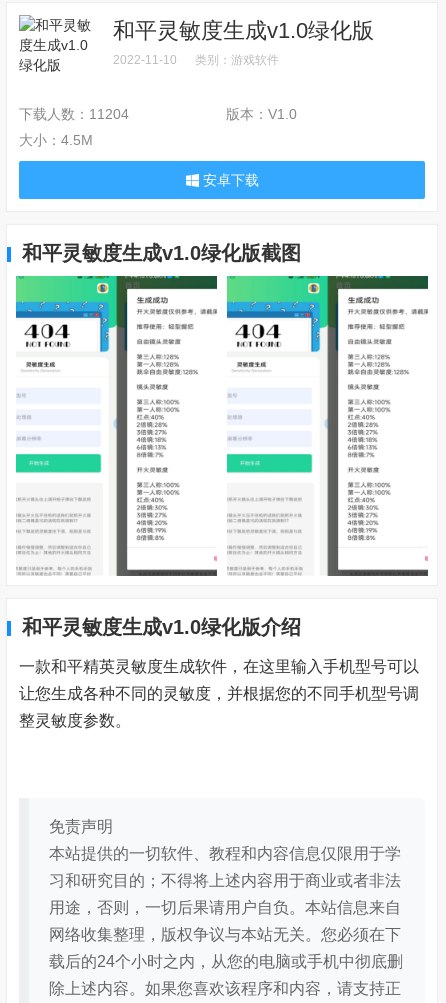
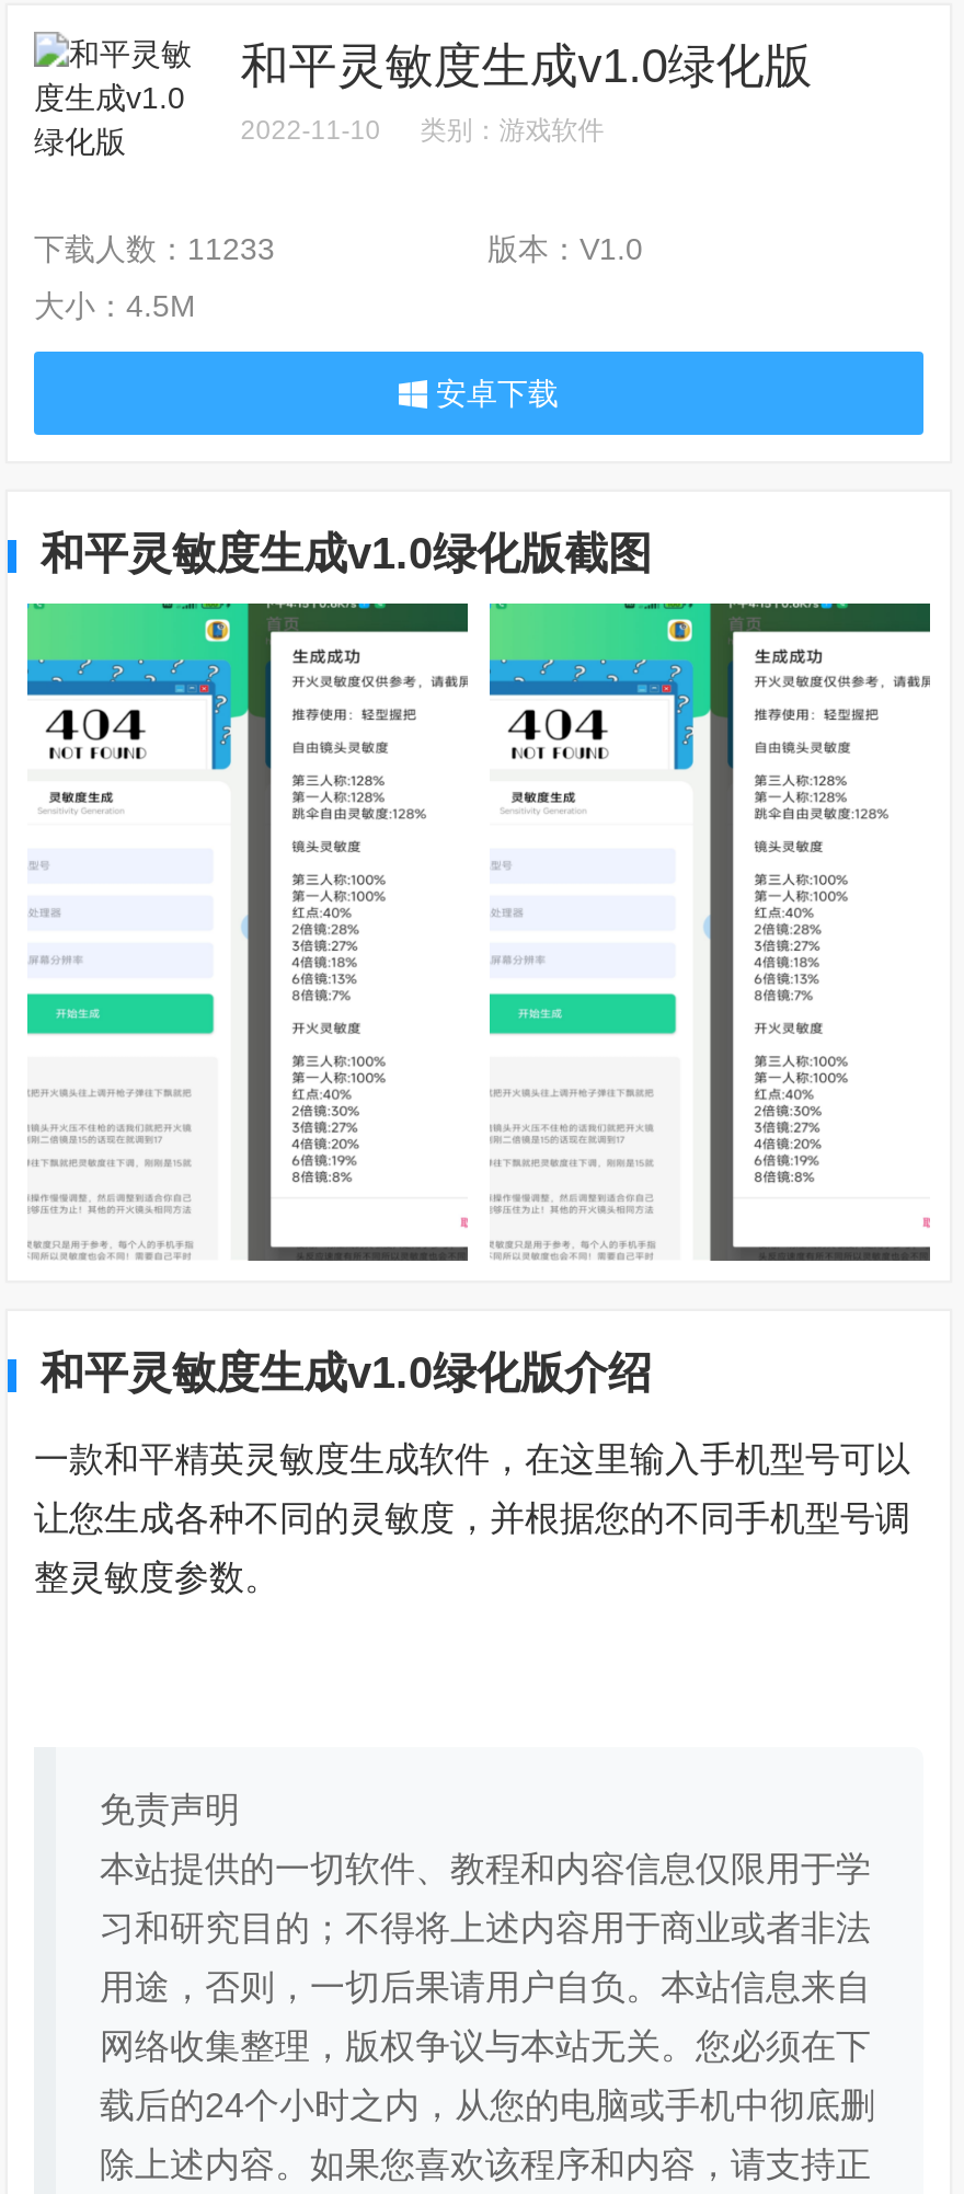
[19,106,129,122] 下载人数：11204 -> [34,232,275,267] 下载人数：11233

